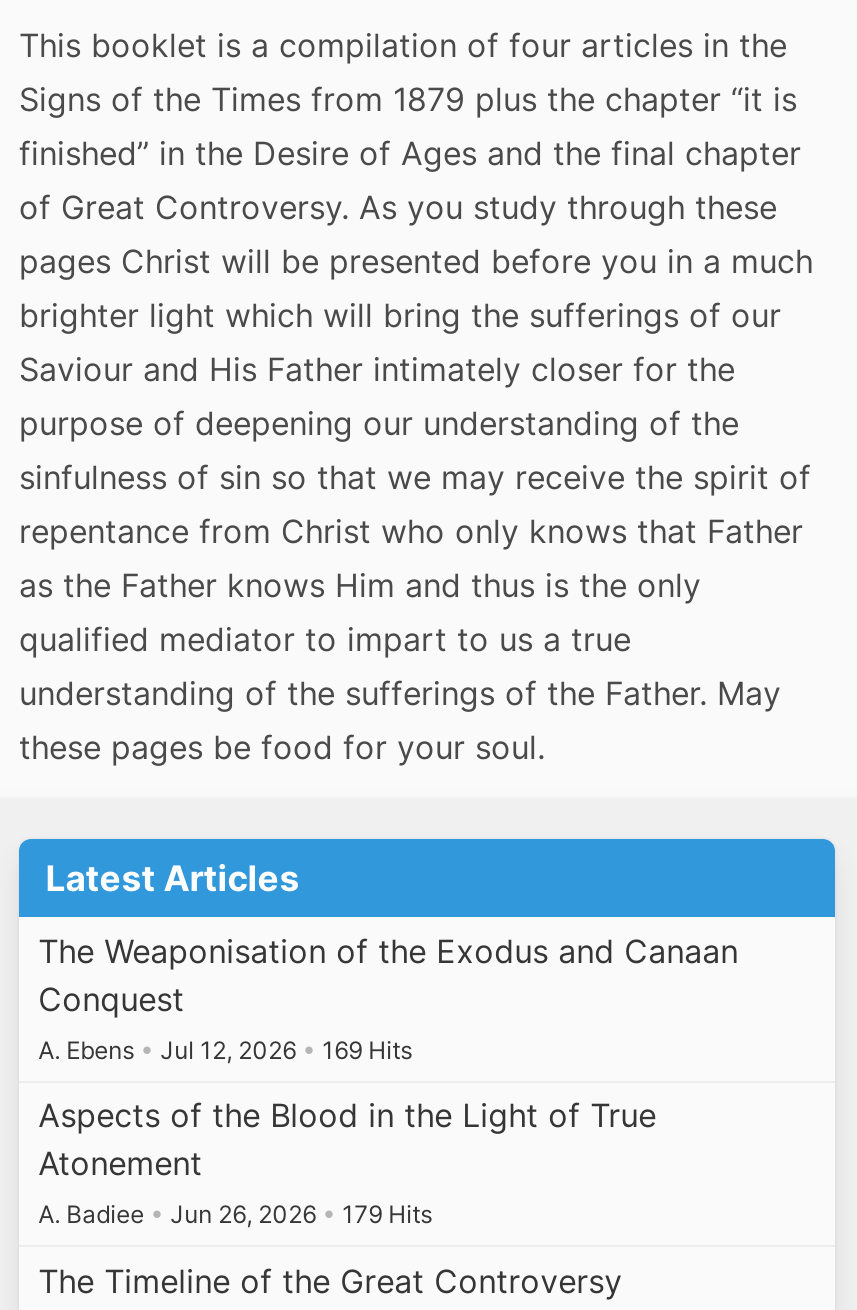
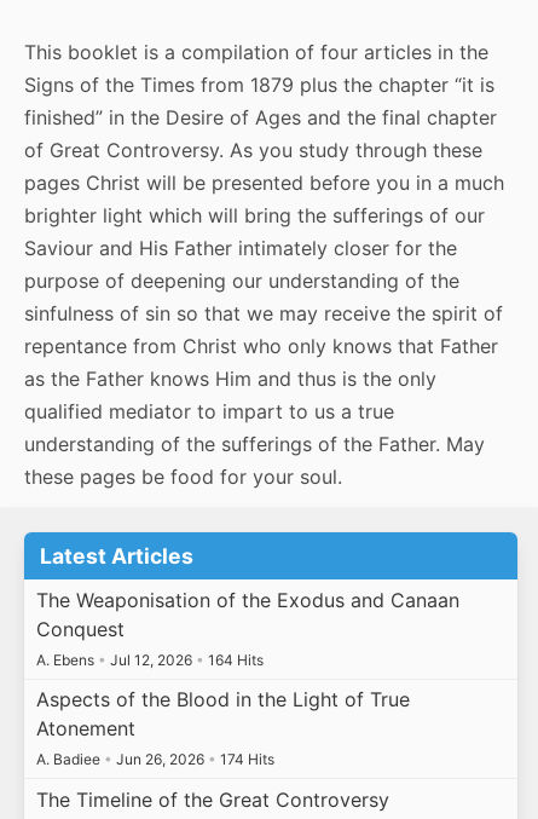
[38,1035,412,1065] A. Ebens • Jul 12, 2026 • 169 Hits -> [36,651,263,669] A. Ebens • Jul 12, 2026 • 164 Hits
[38,1200,432,1230] A. Badiee • Jun 26, 2026 • 179 Hits -> [36,751,274,769] A. Badiee • Jun 26, 2026 • 174 Hits

